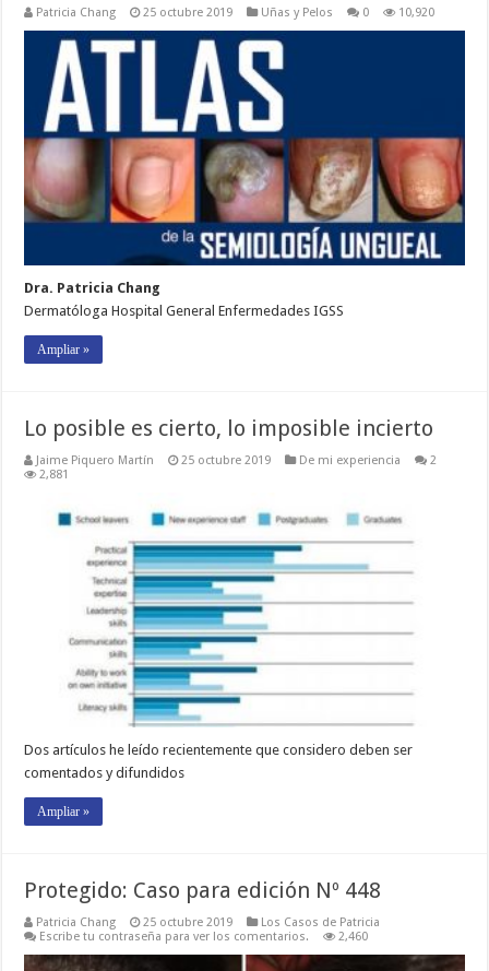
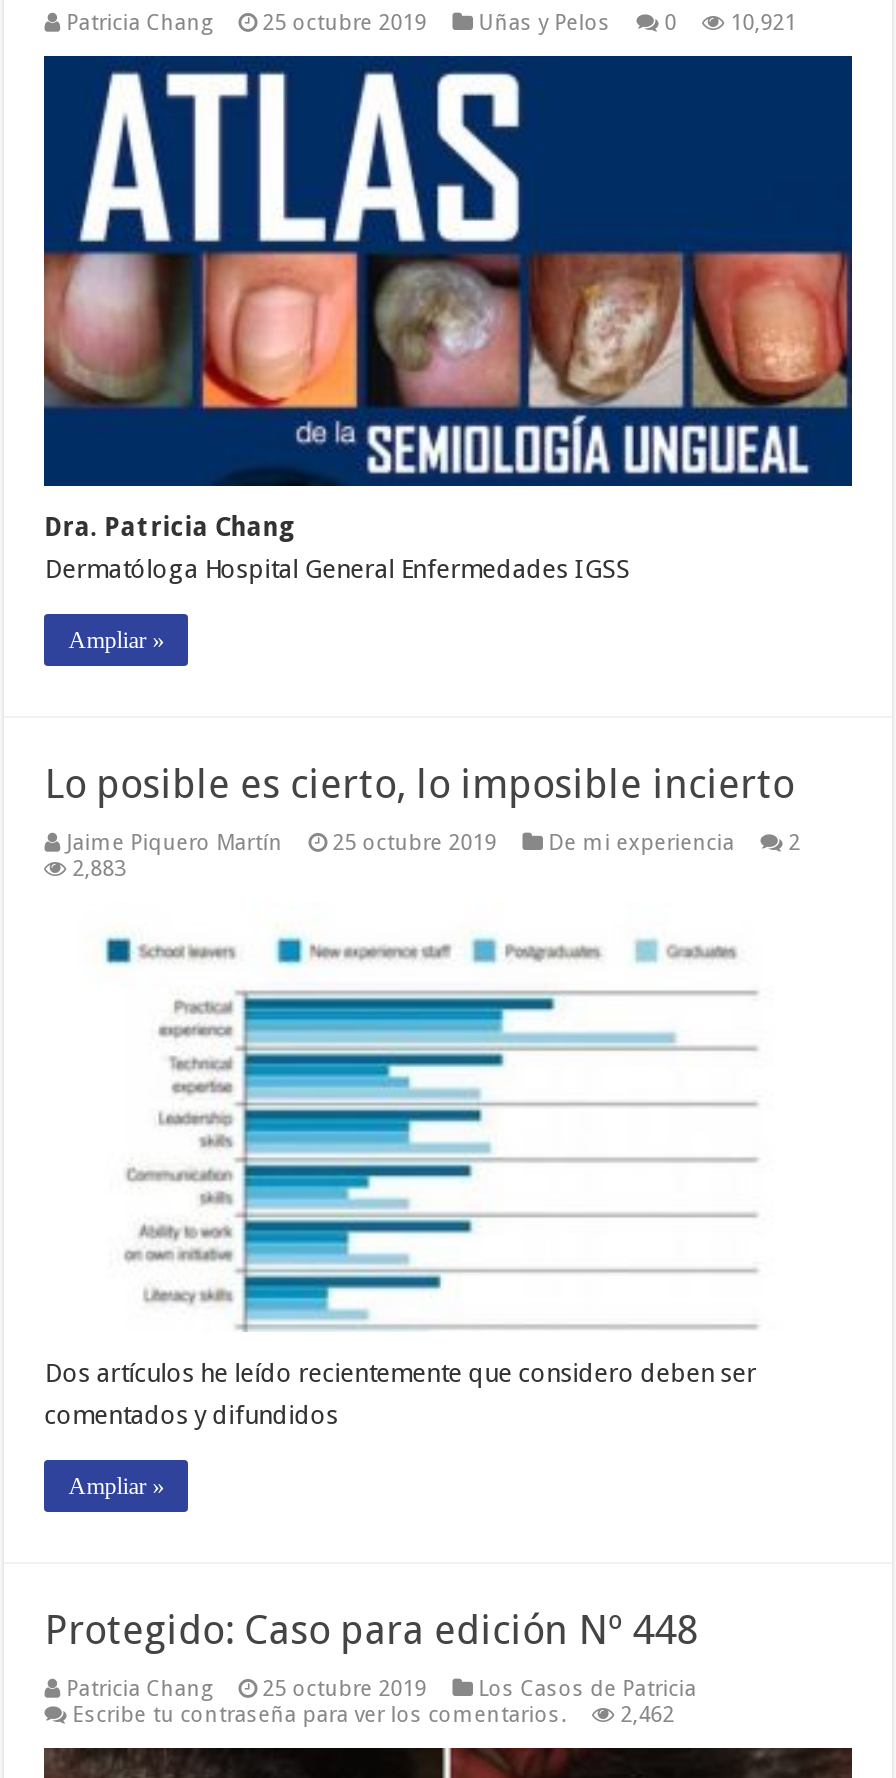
[399,6,435,20] 10,920 -> [730,11,796,37] 10,921
[40,468,69,482] 2,881 -> [72,856,126,882] 2,883
[339,929,368,944] 2,460 -> [620,1702,674,1728] 2,462

